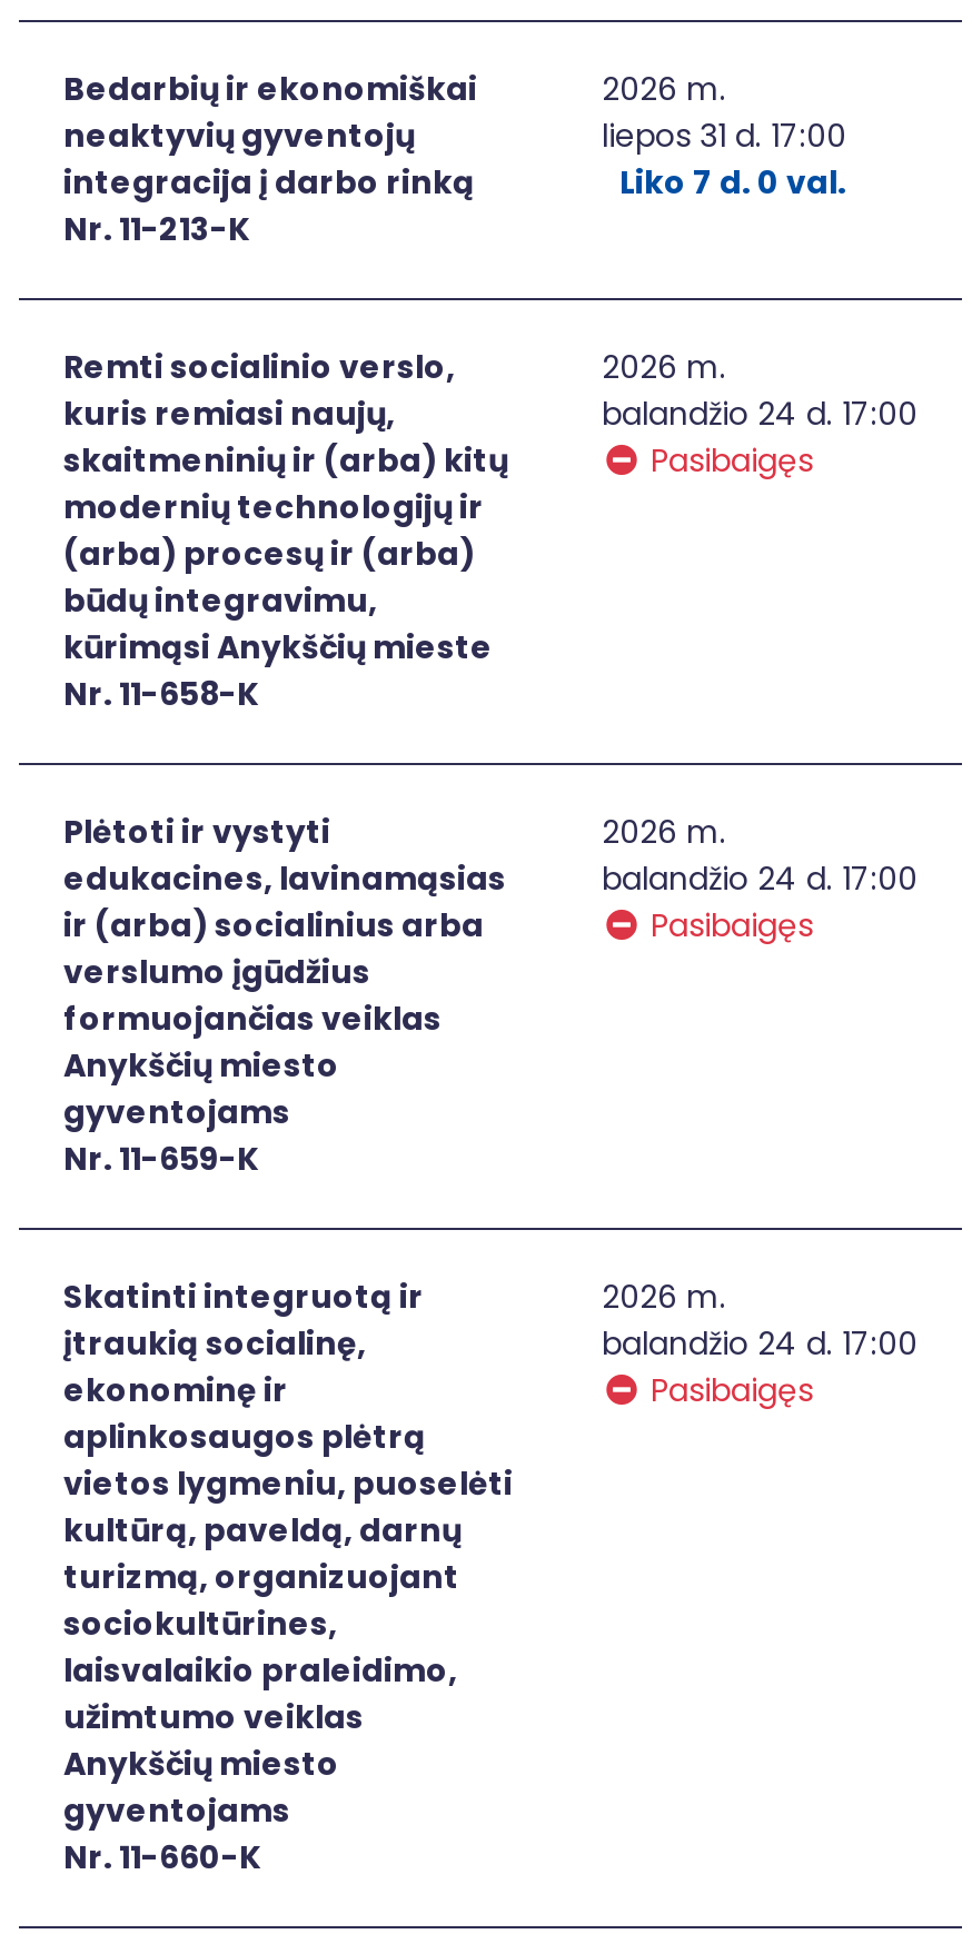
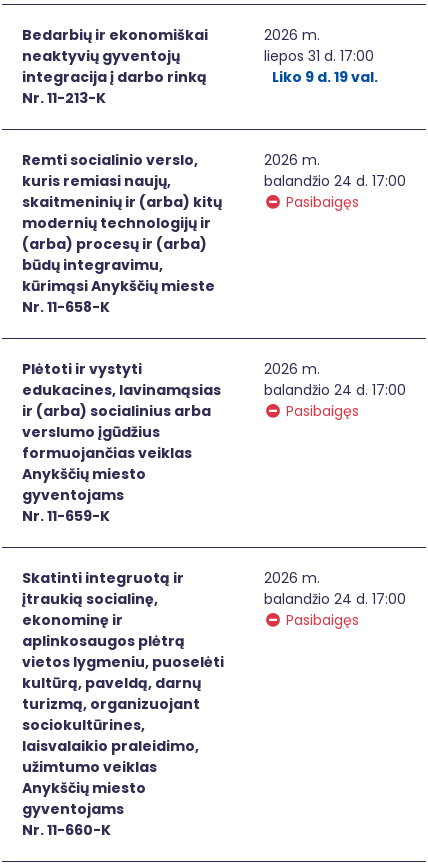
[619,160,846,205] Liko 7 d. 0 val. -> [272,67,378,87] Liko 9 d. 19 val.

